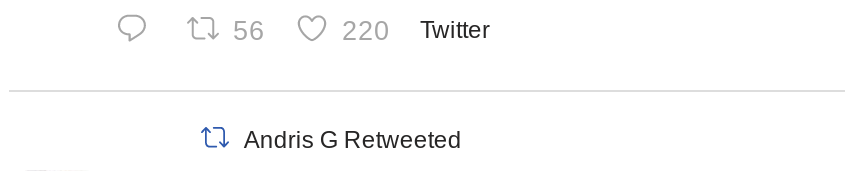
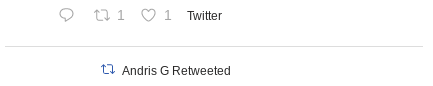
[233,16,390,46] 56 | 220 -> [117,8,171,23] 1 | 1

